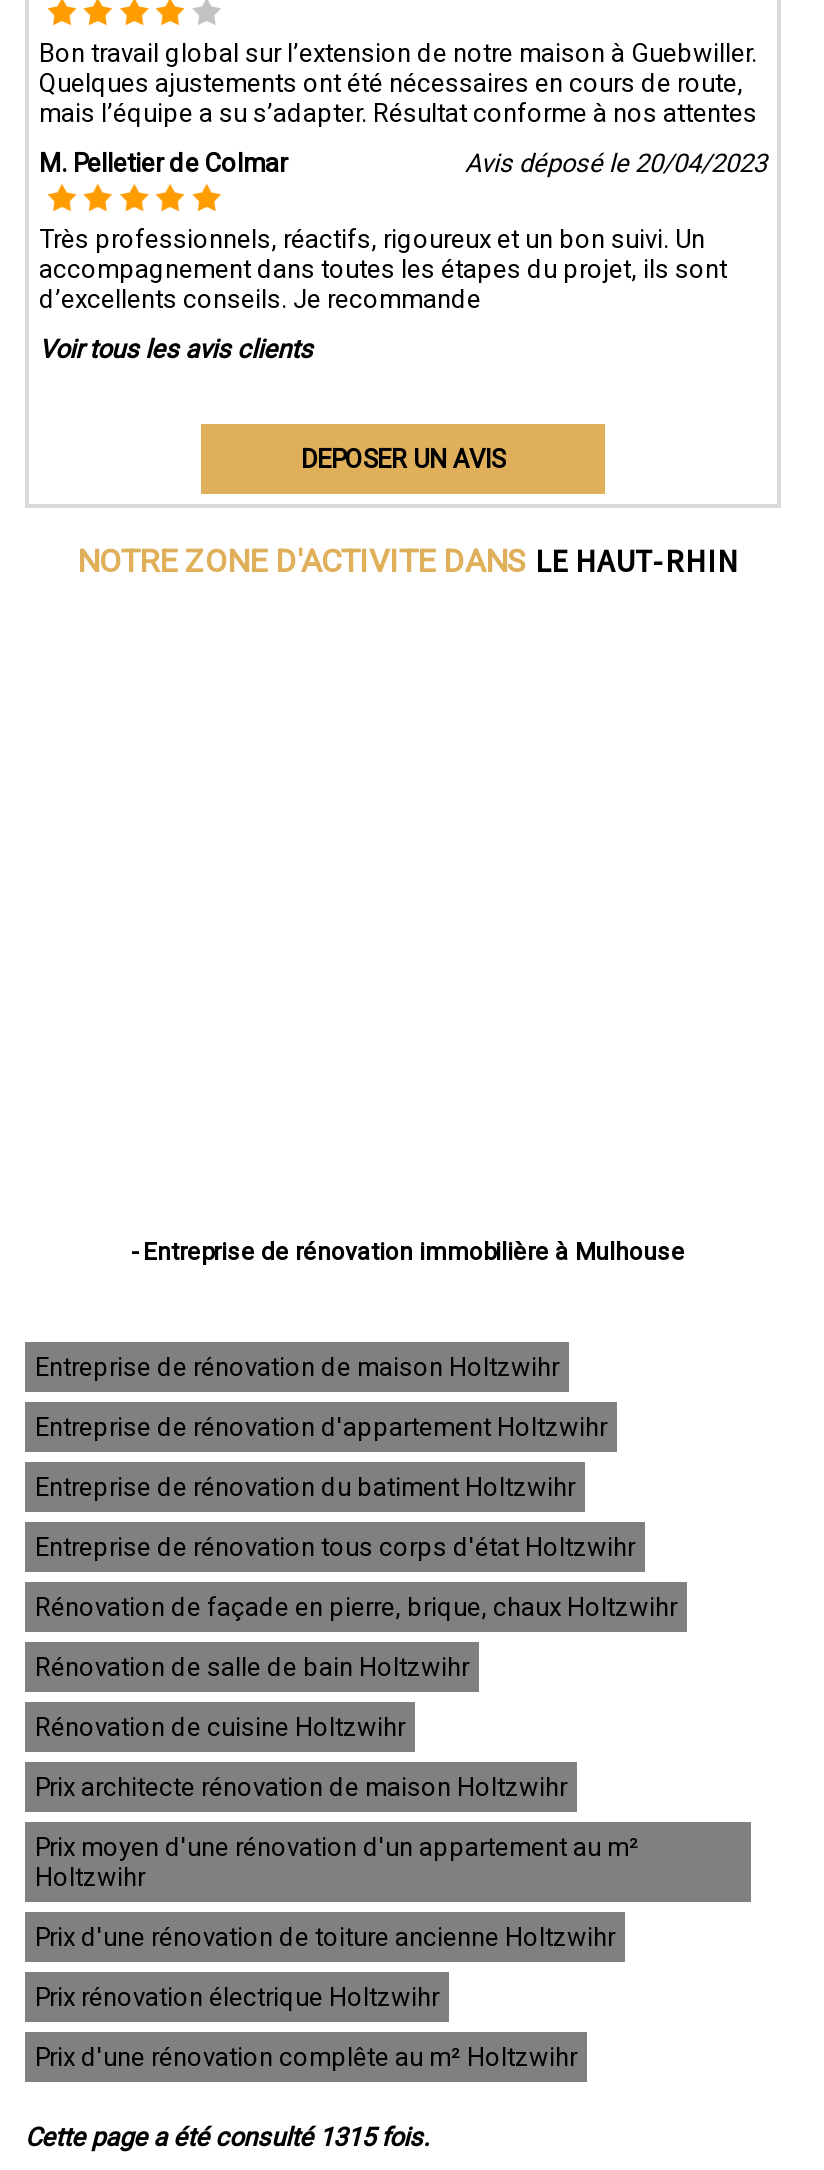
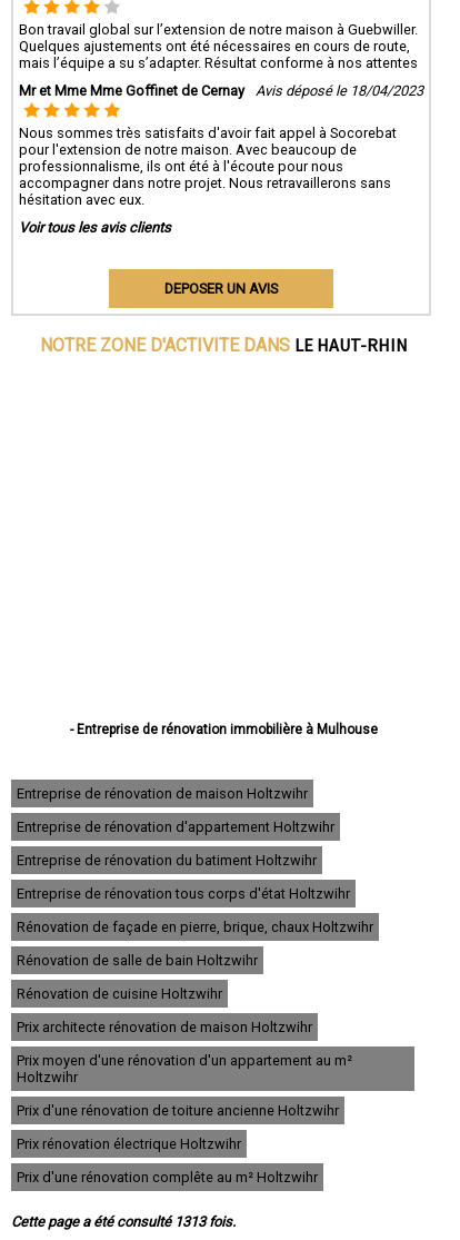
[39,147,767,177] M. Pelletier de Colmar | Avis déposé le 20/04/2023 -> [19,82,423,98] Mr et Mme Mme Goffinet de Cernay | Avis déposé le 18/04/2023
[39,223,727,313] Très professionnels, réactifs, rigoureux et un bon suivi. Un | accompagnement dans toutes les étapes du projet, ils sont | d’excellents conseils. Je recommande -> [19,124,397,207] Nous sommes très satisfaits d'avoir fait appel à Socorebat | pour l'extension de notre maison. Avec beaucoup de | professionnalisme, ils ont été à l'écoute pour nous | accompagner dans notre projet. Nous retravaillerons sans | hésitation avec eux.
[25,2121,429,2151] Cette page a été consulté 1315 fois. -> [11,1213,236,1229] Cette page a été consulté 1313 fois.

